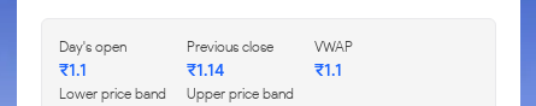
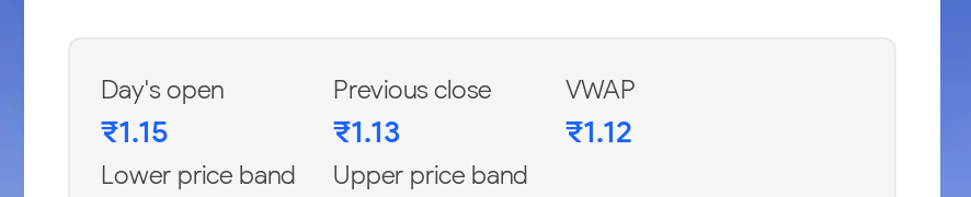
[59,60,87,81] ₹1.1 -> [101,114,169,151] ₹1.15
[187,60,224,81] ₹1.14 -> [333,114,401,151] ₹1.13
[314,60,342,81] ₹1.1 -> [566,114,631,151] ₹1.12

